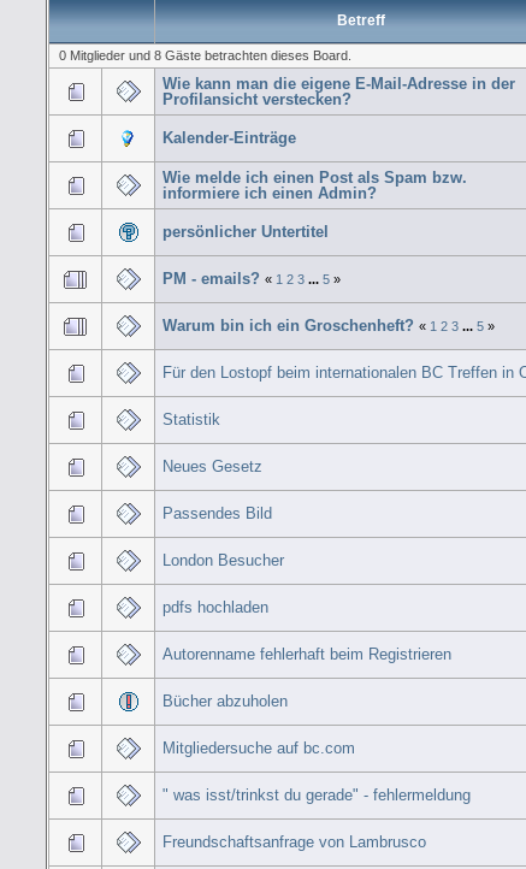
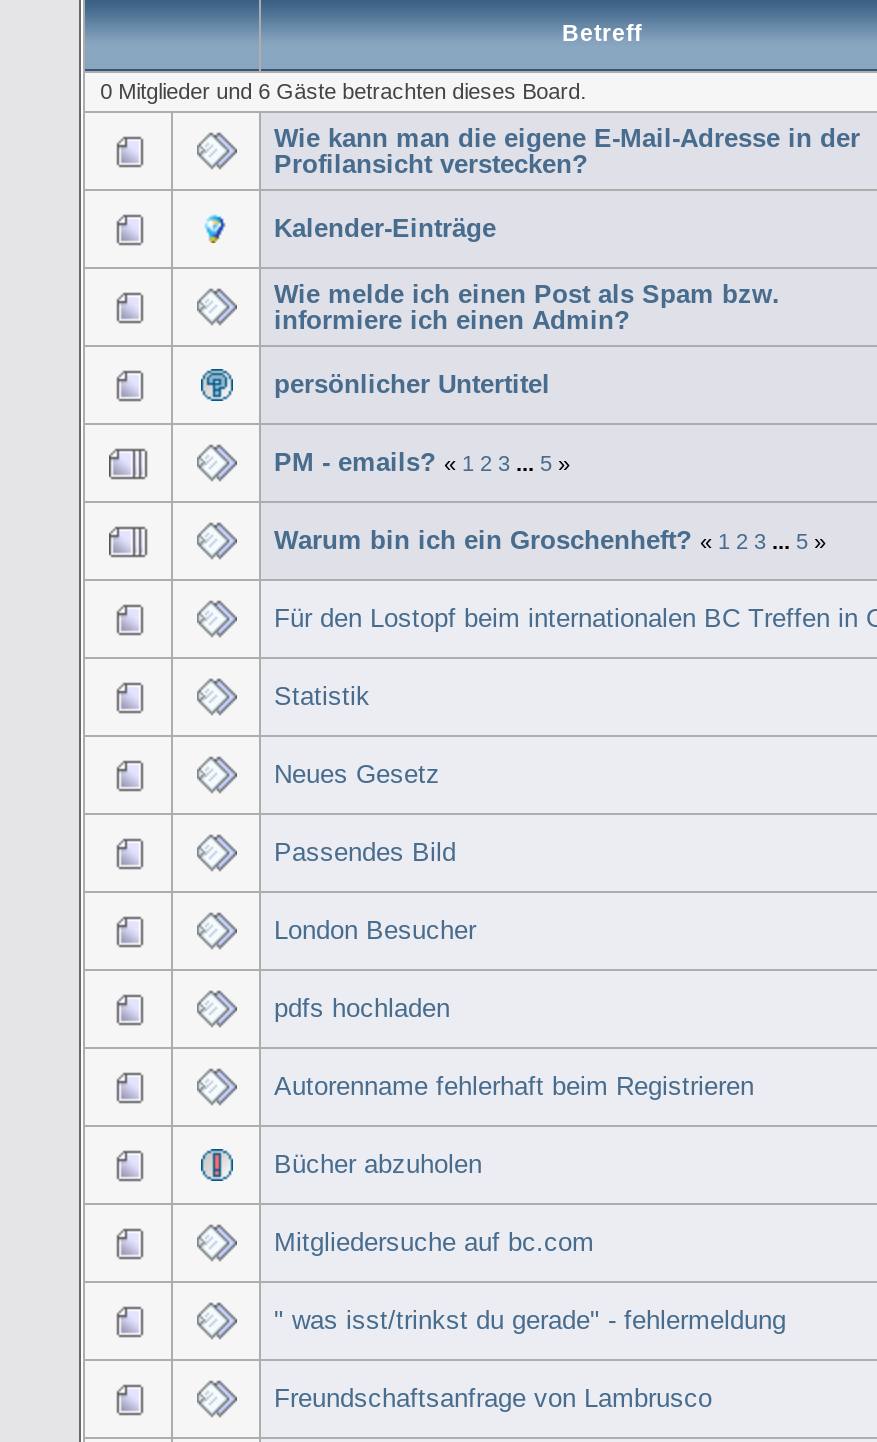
[59,48,351,62] 0 Mitglieder und 8 Gäste betrachten dieses Board. -> [100,79,586,103] 0 Mitglieder und 6 Gäste betrachten dieses Board.

